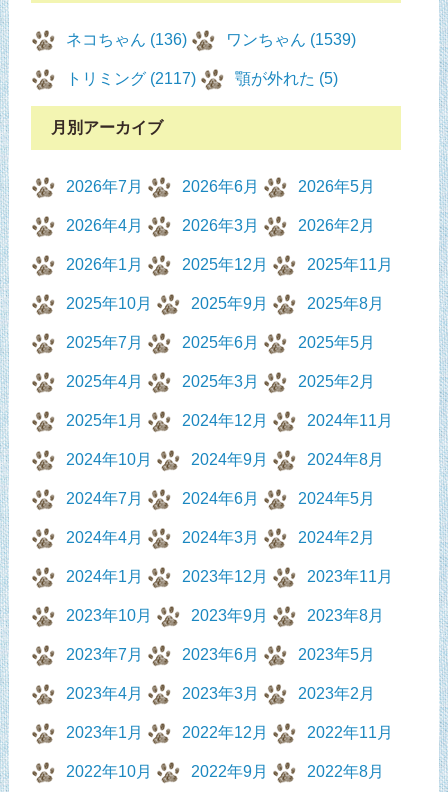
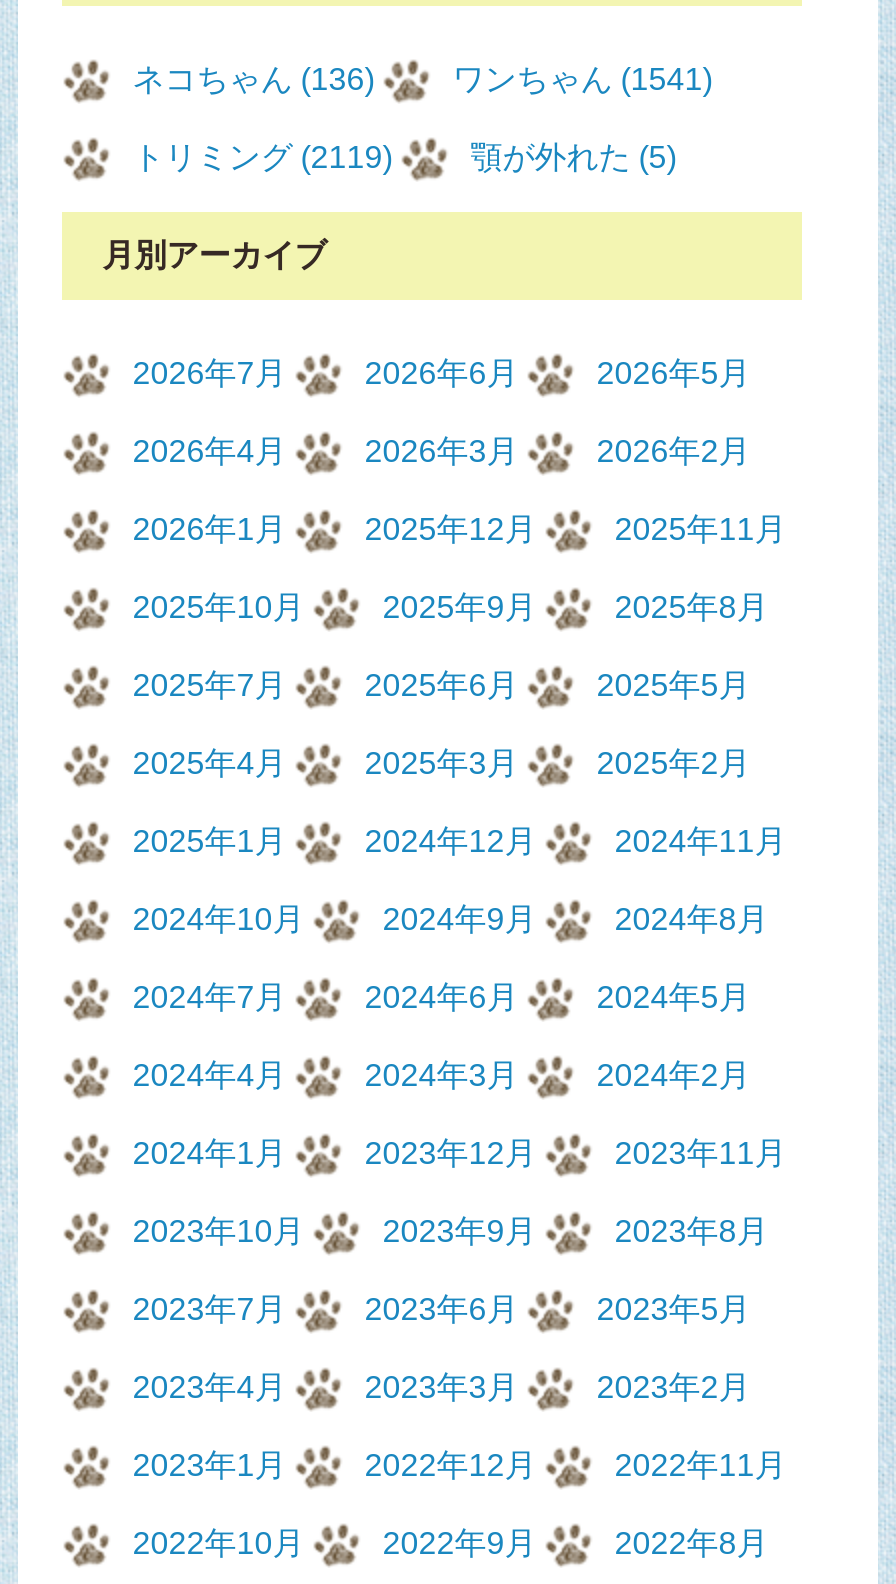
[226,31,356,48] ワンちゃん (1539) -> [452,63,712,97] ワンちゃん (1541)
[66,70,196,87] トリミング (2117) -> [132,141,392,175] トリミング (2119)

